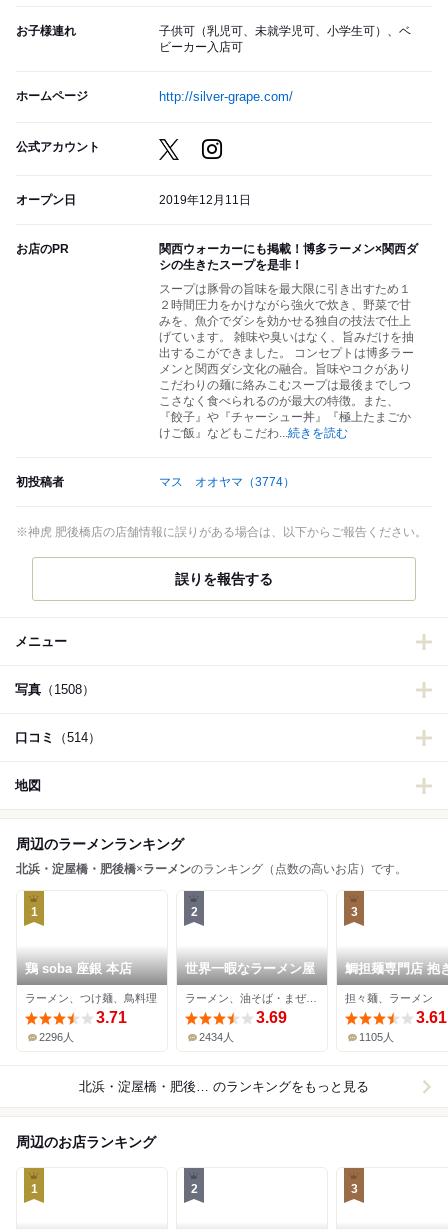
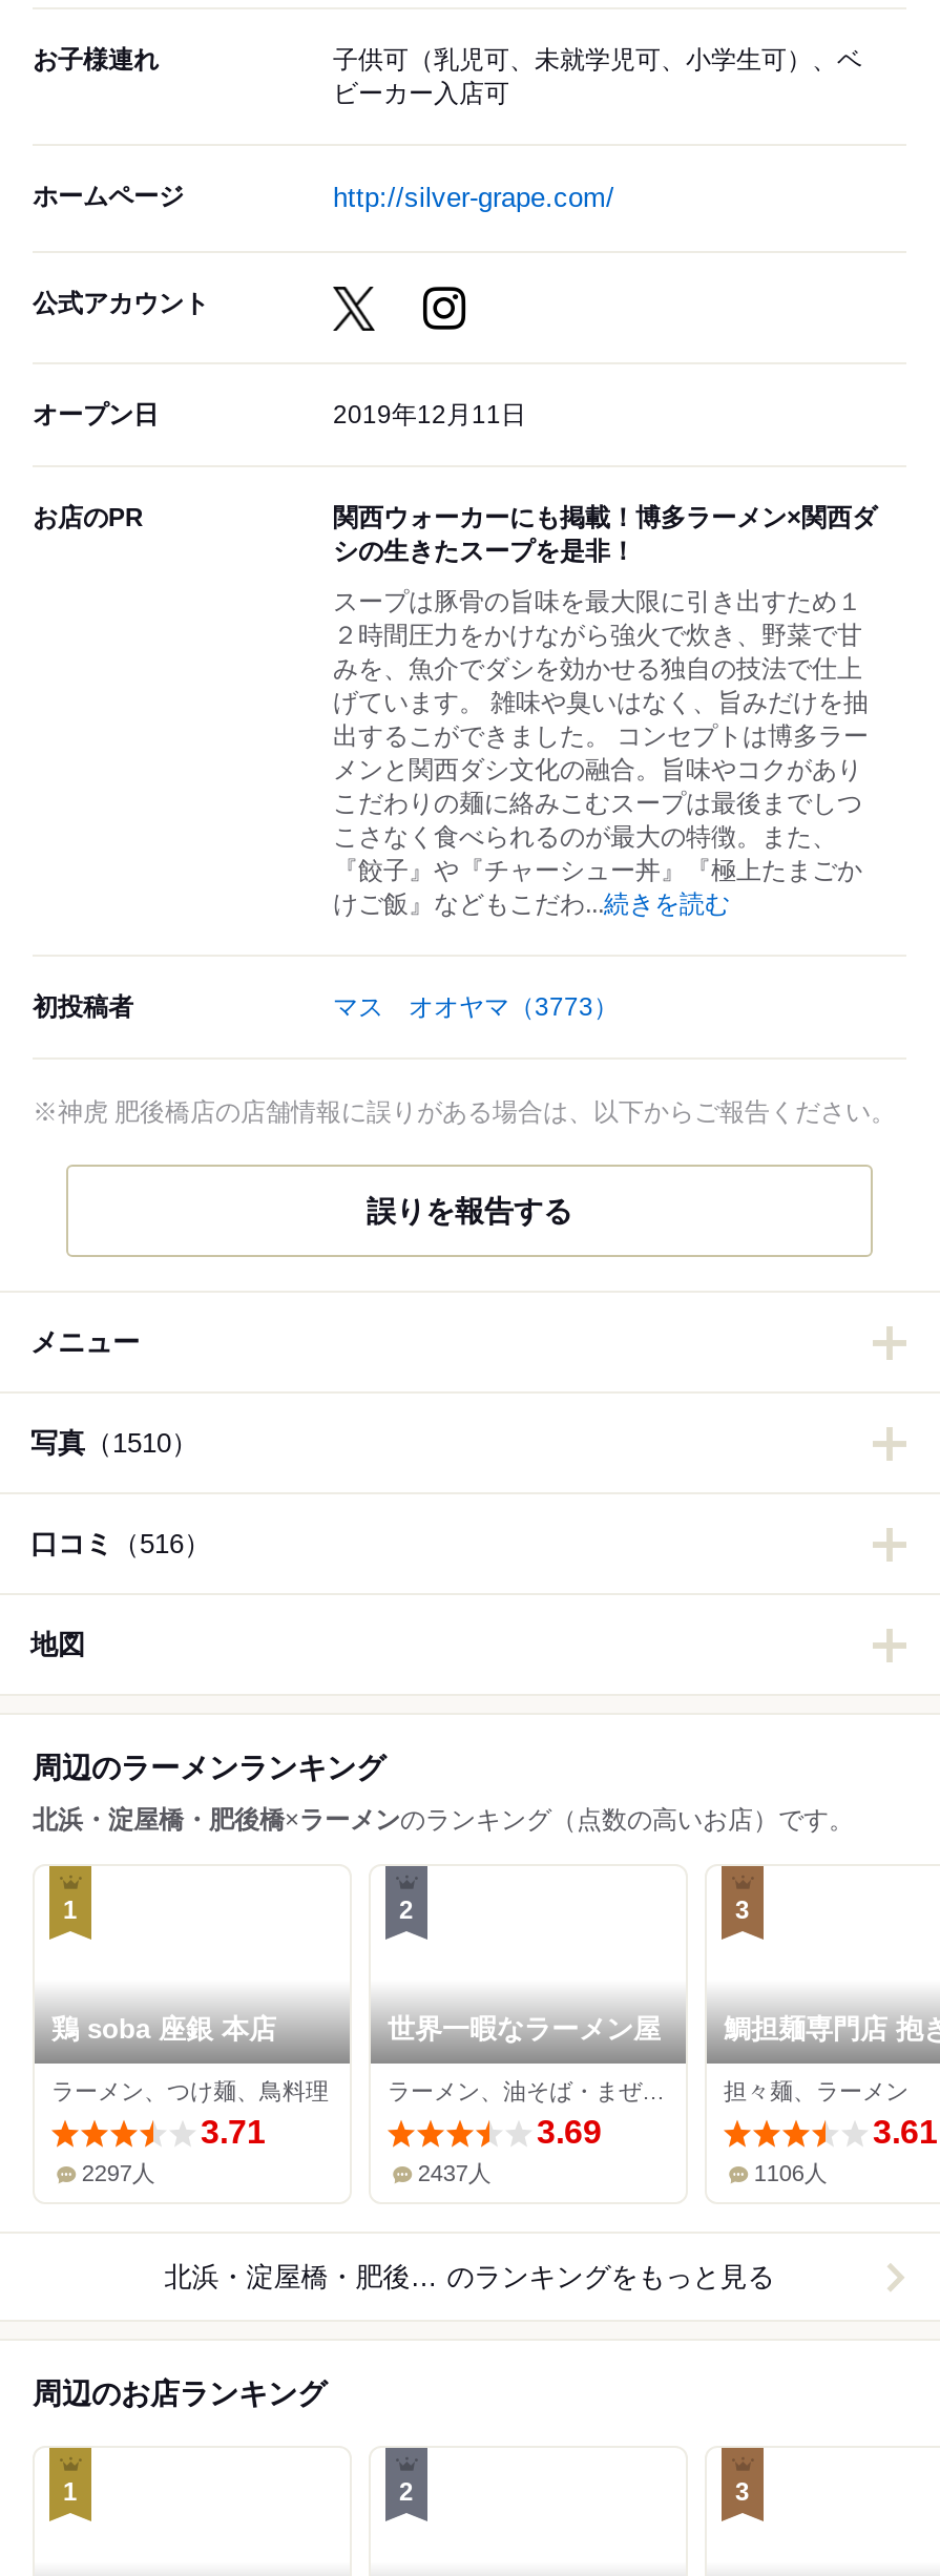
[159,475,295,489] マス オオヤマ（3774） -> [333,993,619,1022] マス オオヤマ（3773）
[15,682,95,697] 写真（1508） -> [30,1427,199,1459] 写真（1510）
[15,730,101,745] 口コミ（514） -> [30,1528,211,1560] 口コミ（516）
[39,1031,74,1043] 2296人 -> [82,2160,155,2186] 2297人
[199,1031,234,1043] 2434人 -> [418,2160,491,2186] 2437人
[359,1031,394,1043] 1105人 -> [754,2160,827,2186] 1106人

